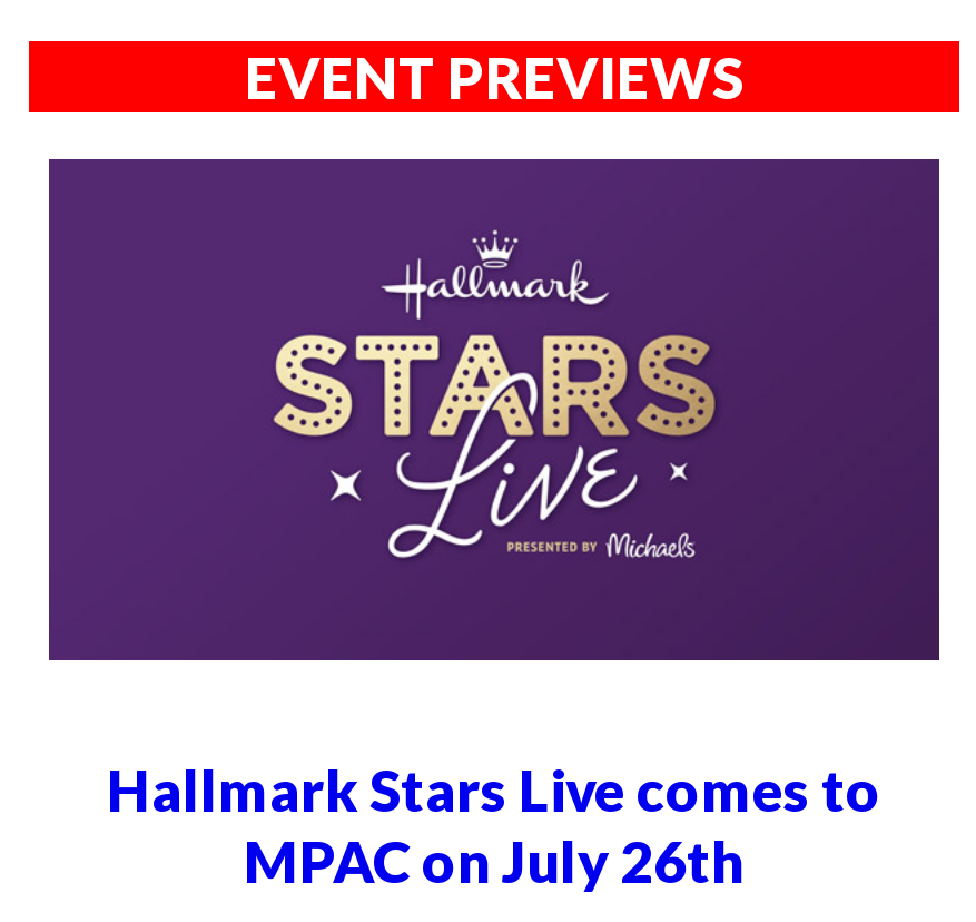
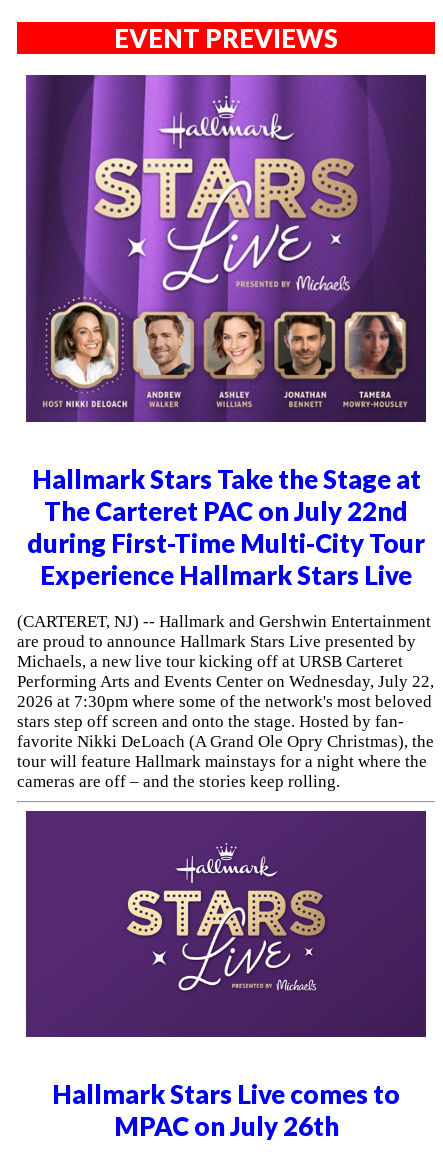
none -> [17,464,434,791] Hallmark Stars Take the Stage at | The Carteret PAC on July 22nd | during First-Time Multi-City Tour | Experience Hallmark Stars Live | (CARTERET, NJ) -- Hallmark and Gershwin Entertainment | are proud to announce Hallmark Stars Live presented by | Michaels, a new live tour kicking off at URSB Carteret | Performing Arts and Events Center on Wednesday, July 22, | 2026 at 7:30pm where some of the network's most beloved | stars step off screen and onto the stage. Hosted by fan- | favorite Nikki DeLoach (A Grand Ole Opry Christmas), the | tour will feature Hallmark mainstays for a night where the | cameras are off – and the stories keep rolling.
none -> [25,74,427,423] [image]

